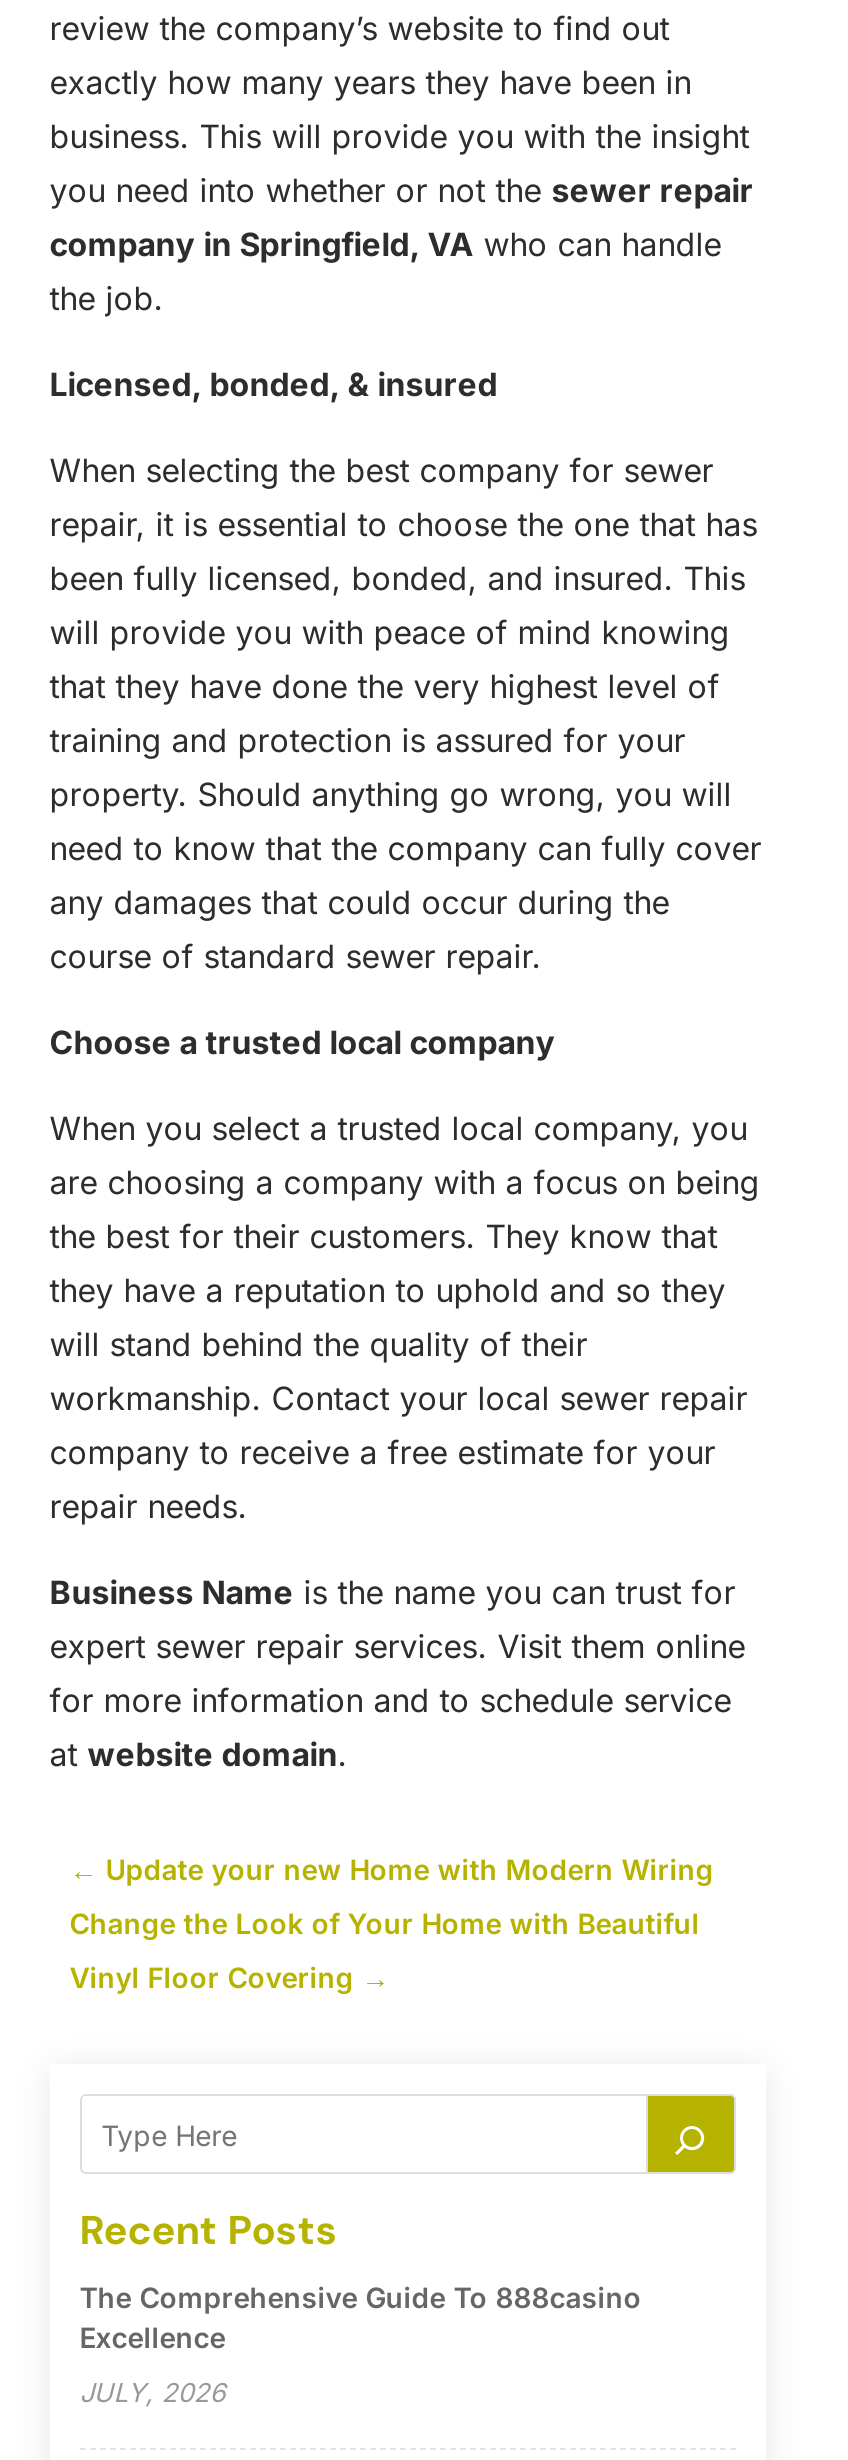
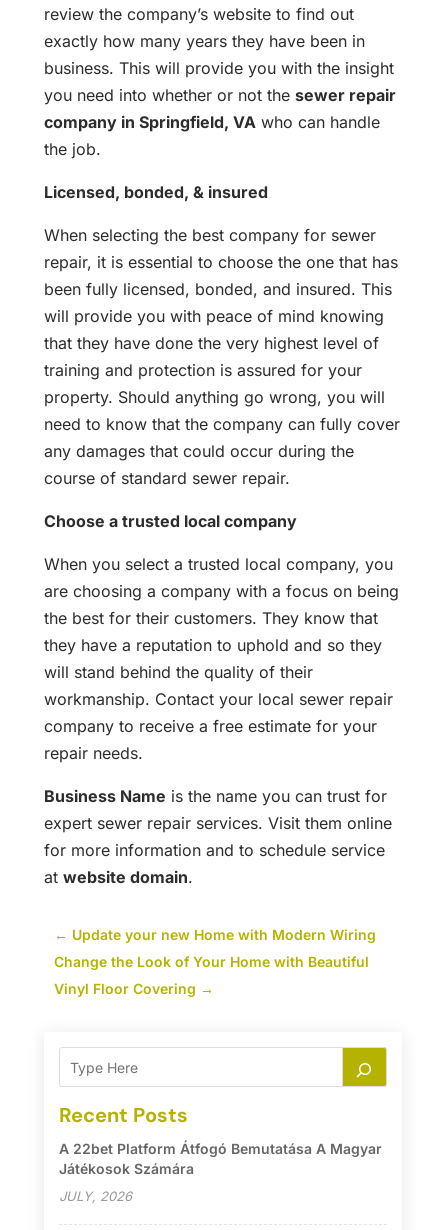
[80,2280,642,2354] The Comprehensive Guide To 888casino | Excellence -> [59,1140,382,1177] A 22bet Platform Átfogó Bemutatása A Magyar | Játékosok Számára

